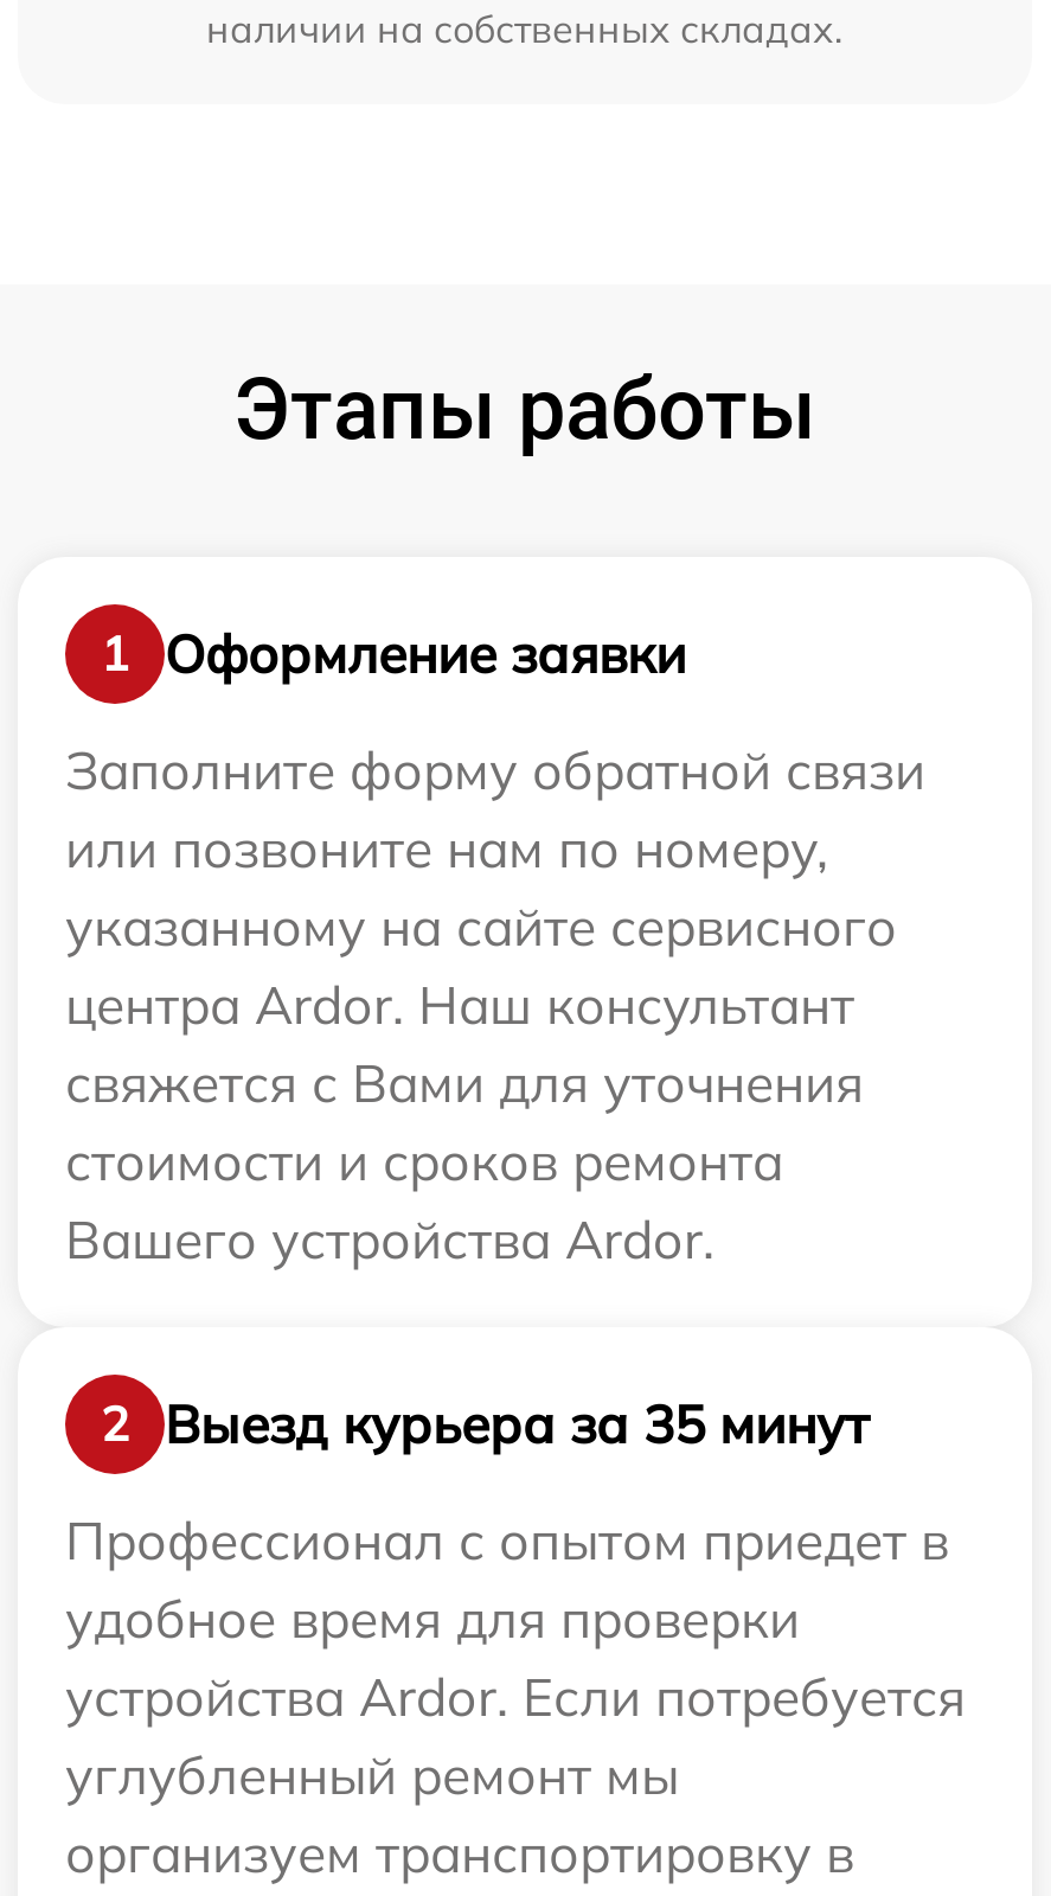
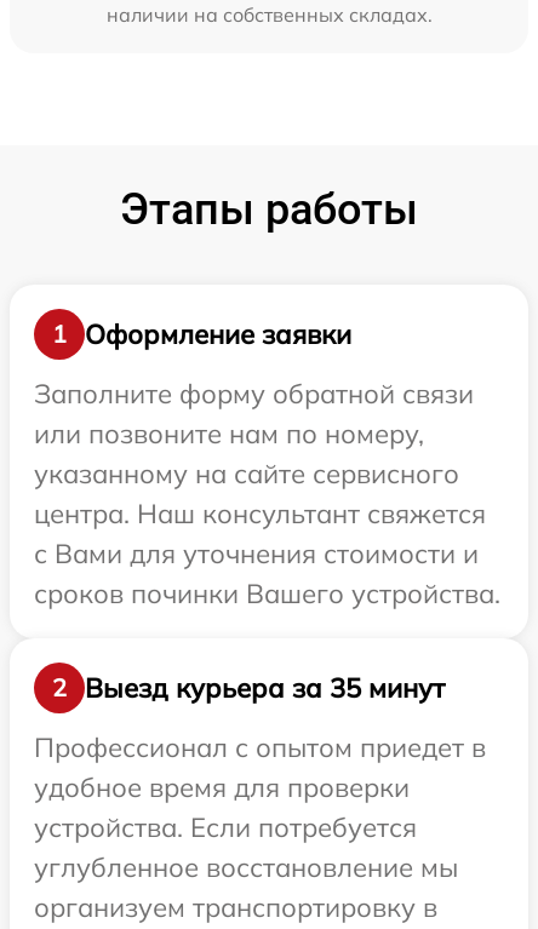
[65,972,864,1273] центра Ardor. Наш консультант | свяжется с Вами для уточнения | стоимости и сроков ремонта | Вашего устройства Ardor. -> [34,497,500,610] центра. Наш консультант свяжется | с Вами для уточнения стоимости и | сроков починки Вашего устройства.
[65,1664,966,1808] устройства Ardor. Если потребуется | углубленный ремонт мы -> [34,810,458,884] устройства. Если потребуется | углубленное восстановление мы

